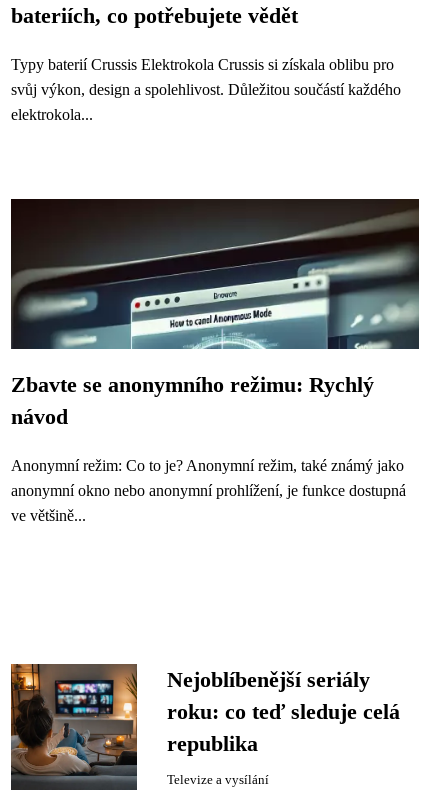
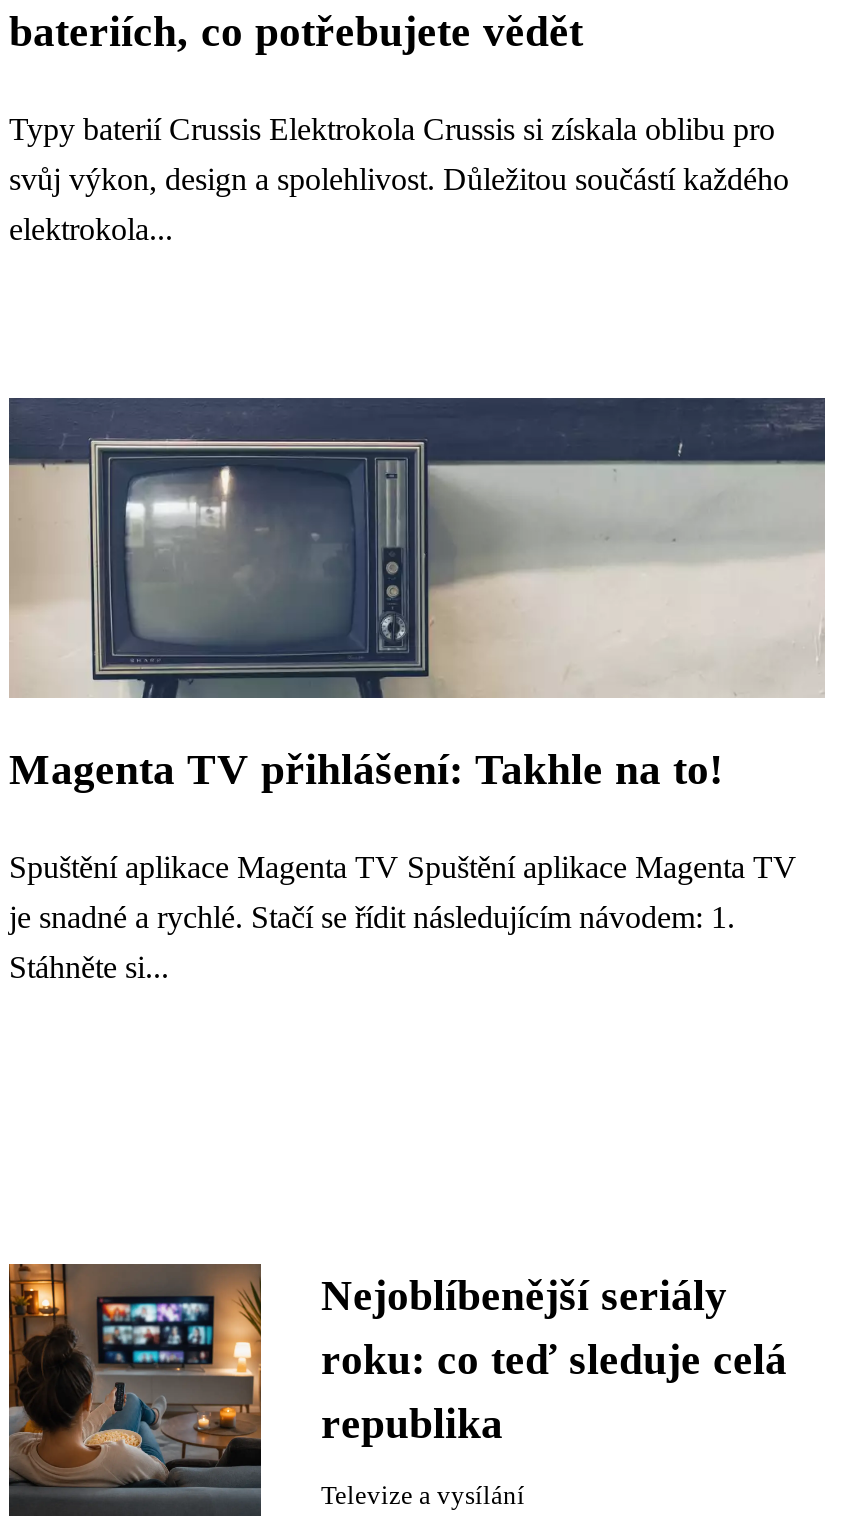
[11,199,420,429] [image] | Zbavte se anonymního režimu: Rychlý | návod -> [9,398,825,794] [image] | Magenta TV přihlášení: Takhle na to!
[11,457,404,474] Anonymní režim: Co to je? Anonymní režim, také známý jako -> [9,850,797,884] Spuštění aplikace Magenta TV Spuštění aplikace Magenta TV
[11,482,406,499] anonymní okno nebo anonymní prohlížení, je funkce dostupná -> [9,900,735,934] je snadné a rychlé. Stačí se řídit následujícím návodem: 1.
[11,507,86,524] ve většině... -> [9,950,169,984] Stáhněte si...

